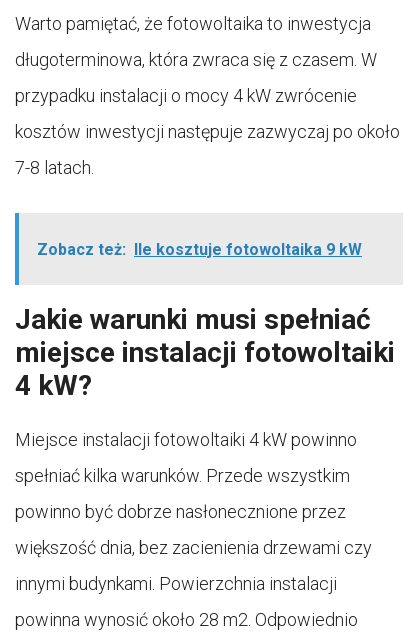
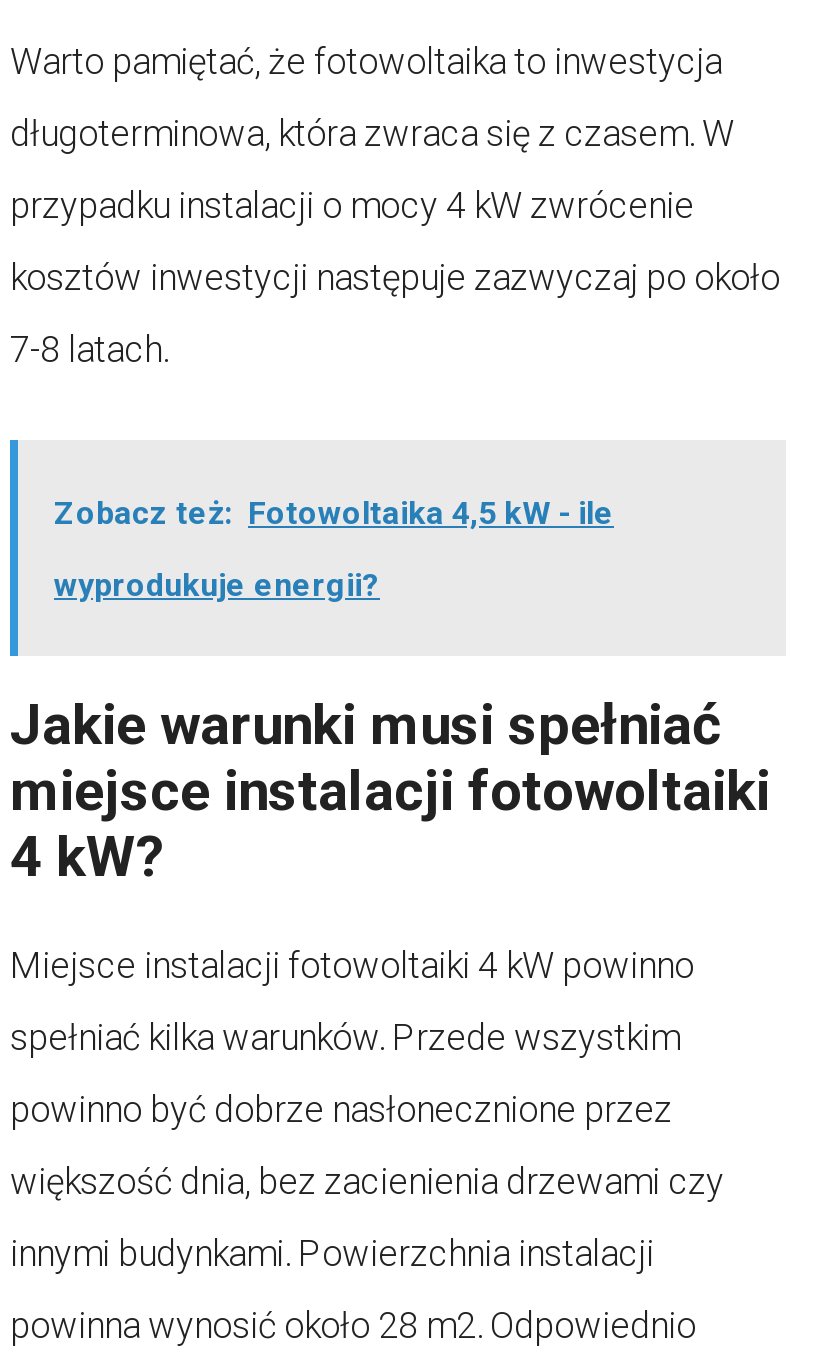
[37,240,362,259] Zobacz też: Ile kosztuje fotowoltaika 9 kW -> [54,493,614,603] Zobacz też: Fotowoltaika 4,5 kW - ile | wyprodukuje energii?

